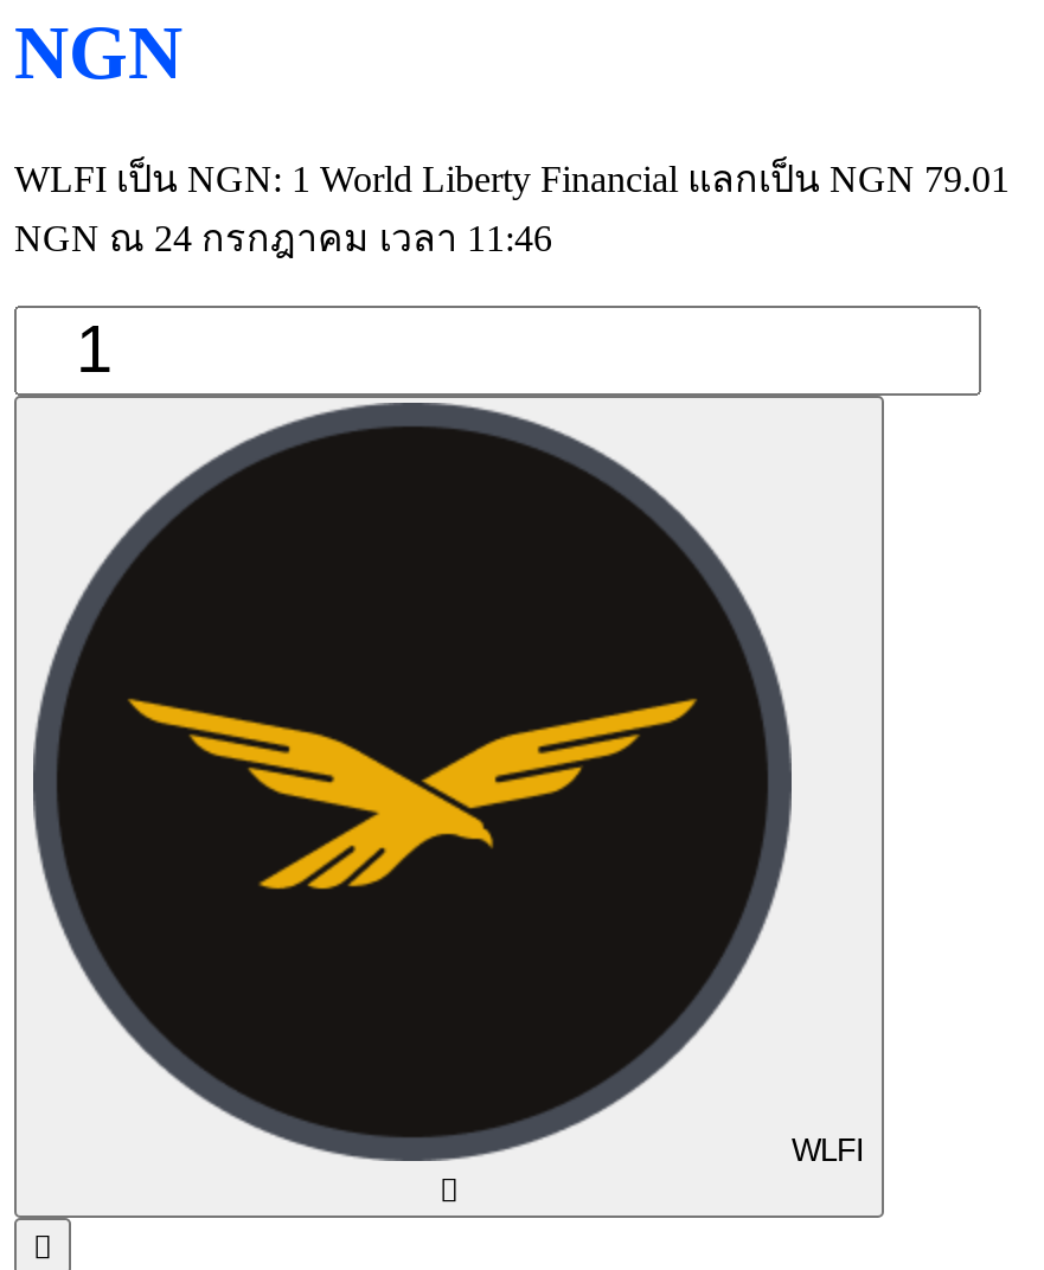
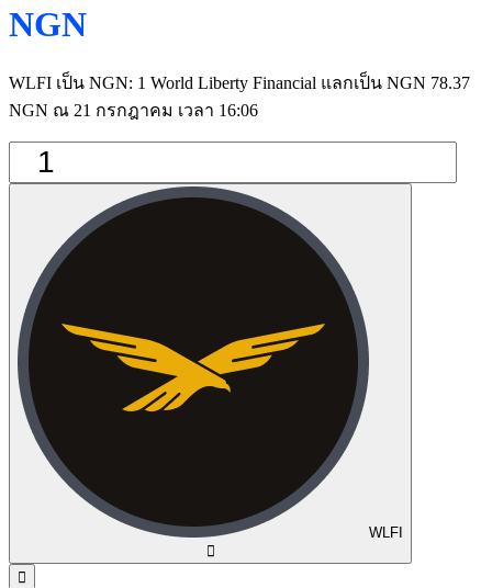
[14,159,1010,199] WLFI เป็น NGN: 1 World Liberty Financial แลกเป็น NGN 79.01 -> [9,73,470,92] WLFI เป็น NGN: 1 World Liberty Financial แลกเป็น NGN 78.37
[14,218,552,258] NGN ณ 24 กรกฎาคม เวลา 11:46 -> [9,101,258,119] NGN ณ 21 กรกฎาคม เวลา 16:06

